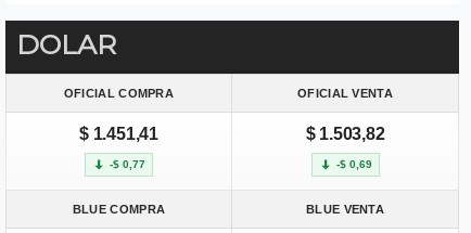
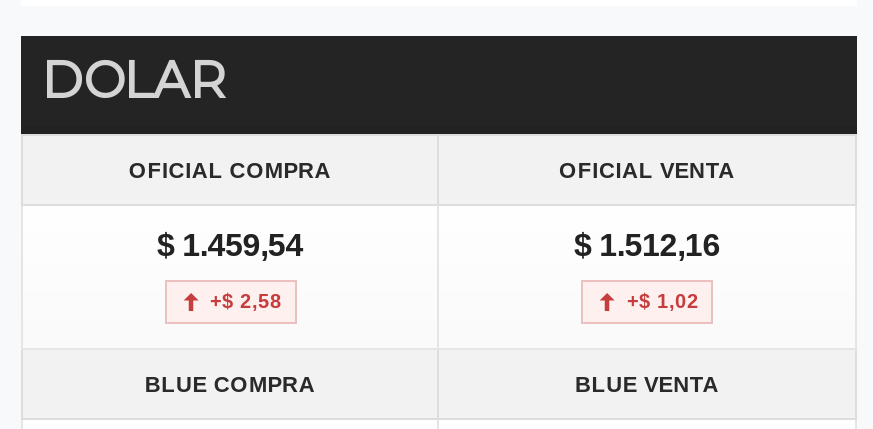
[79,124,158,143] $ 1.451,41 -> [157,228,303,262] $ 1.459,54
[305,124,385,143] $ 1.503,82 -> [574,228,720,262] $ 1.512,16
[110,158,145,170] -$ 0,77 -> [210,290,282,312] +$ 2,58
[336,158,372,170] -$ 0,69 -> [627,290,699,312] +$ 1,02

